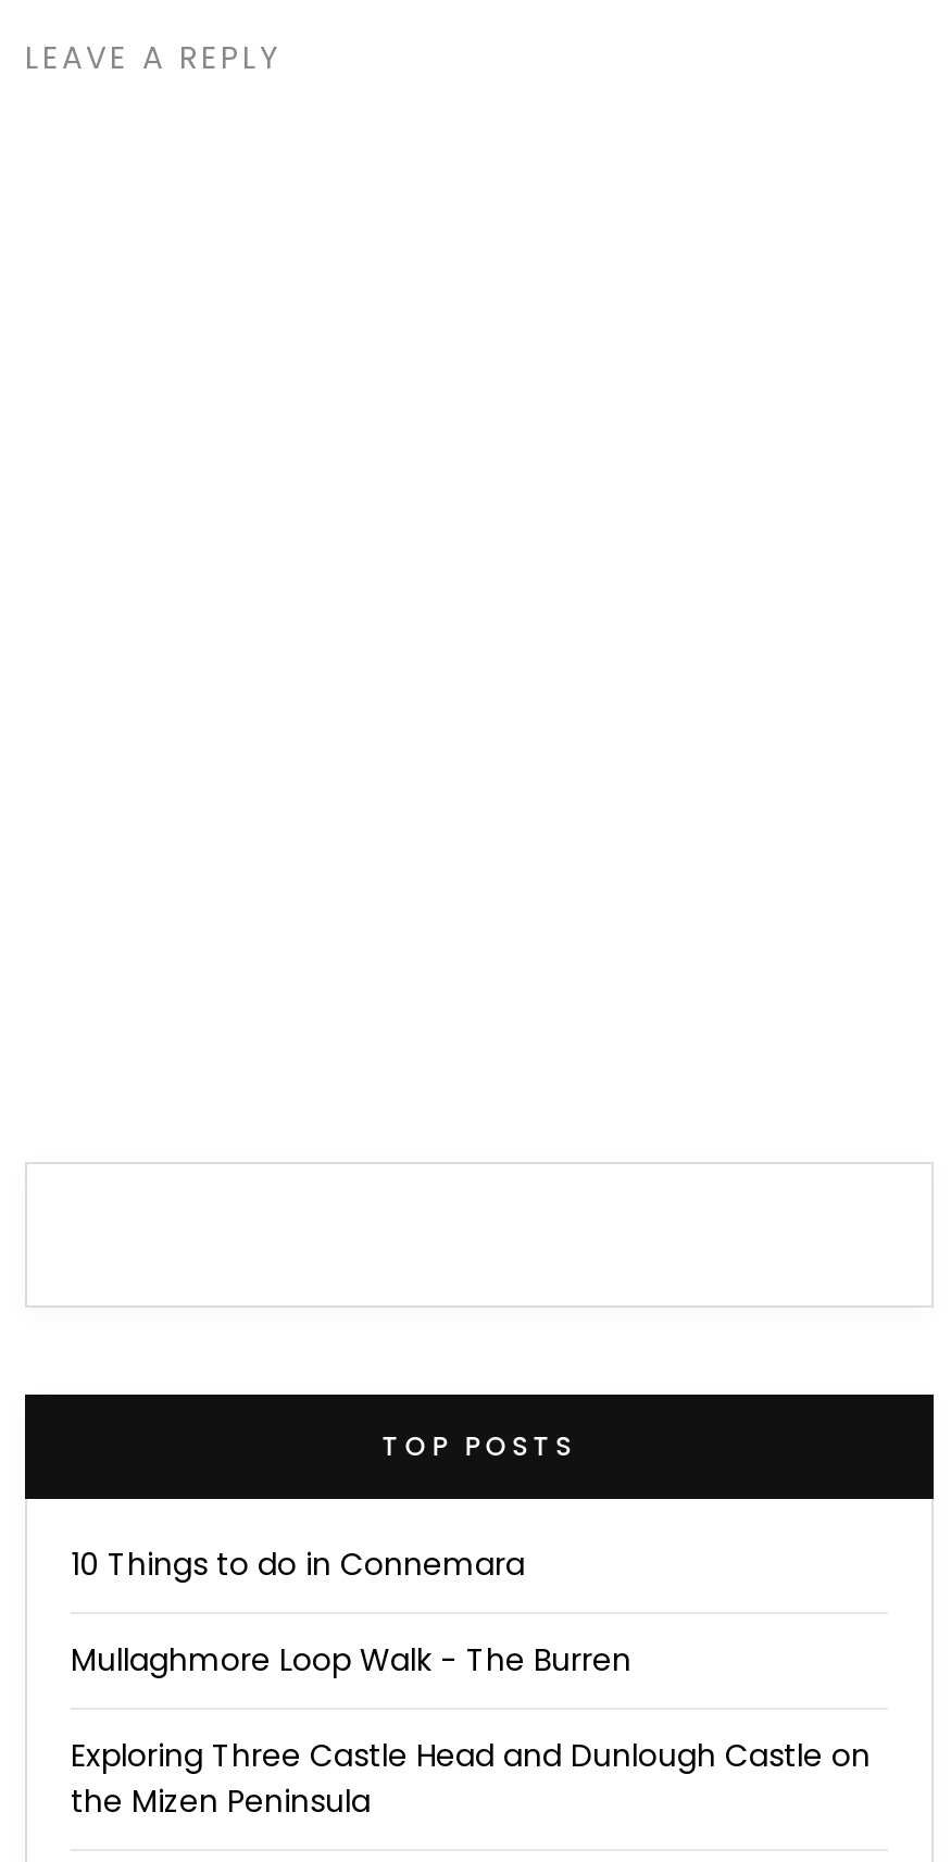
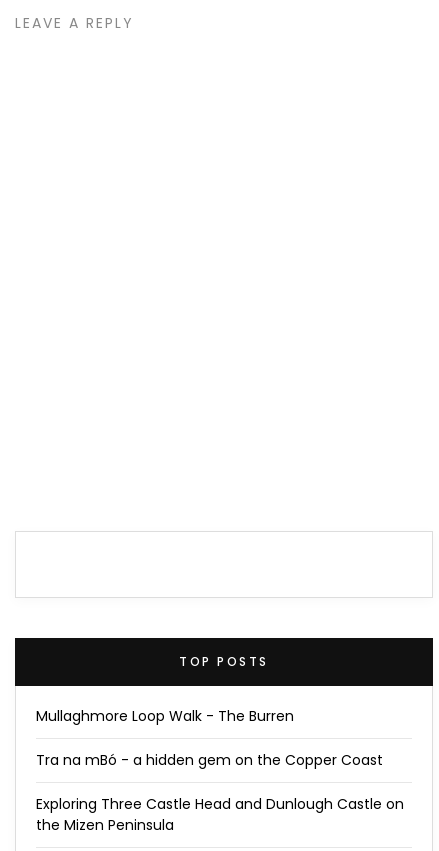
[71,1542,525,1586] 10 Things to do in Connemara -> none
moved [71,1638,631,1682] -> [36,706,294,726]: Mullaghmore Loop Walk - The Burren
none -> [36,750,383,770] Tra na mBó - a hidden gem on the Copper Coast

